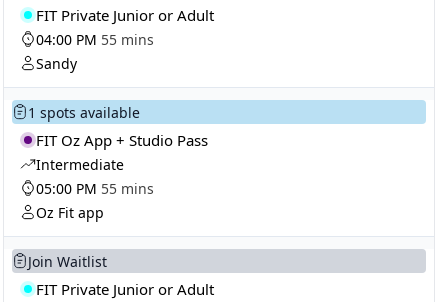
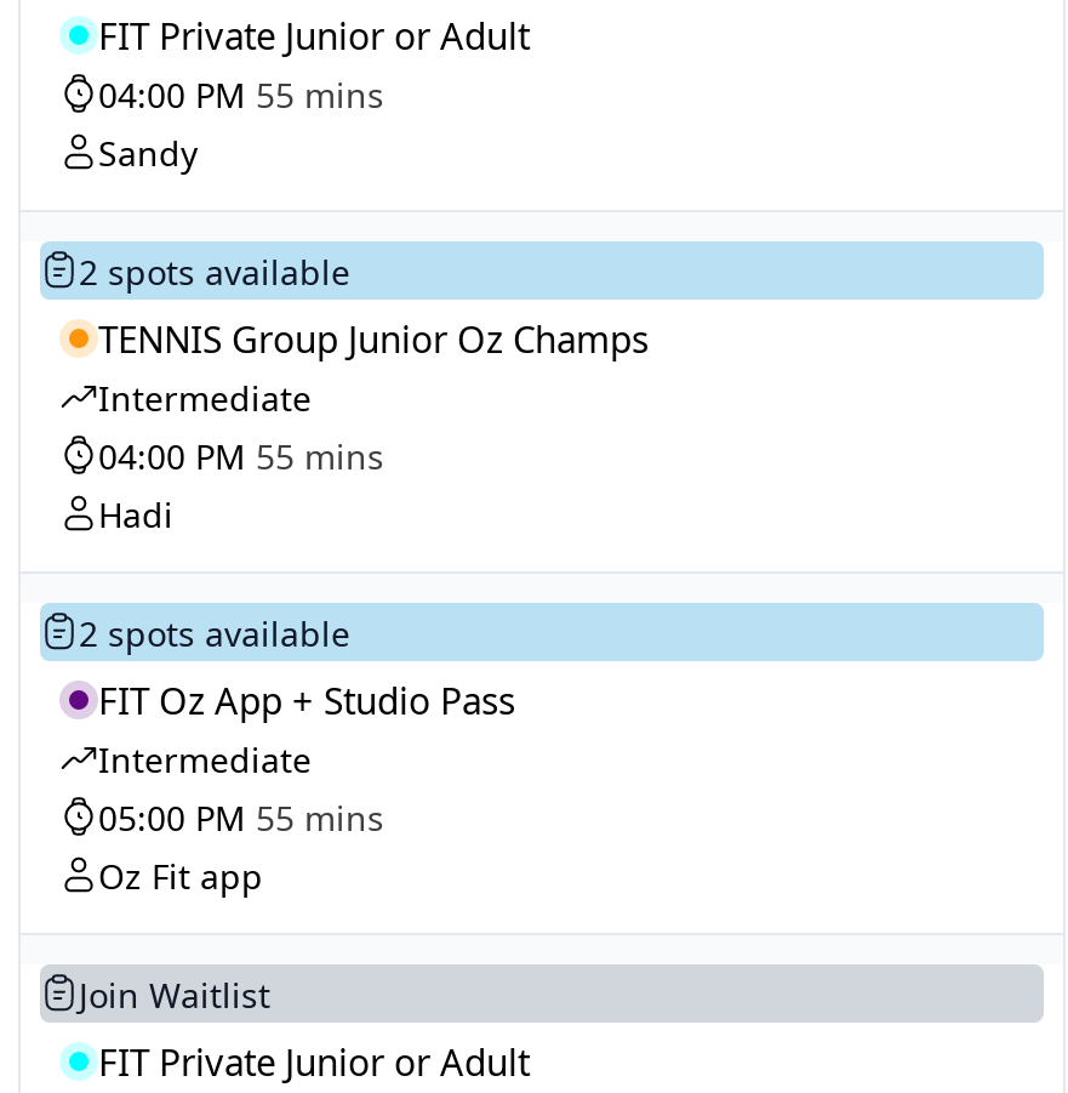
[28,102,140,121] 1 spots available -> [79,247,649,655] 2 spots available | TENNIS Group Junior Oz Champs | Intermediate | 04:00 PM 55 mins | Hadi | 2 spots available

